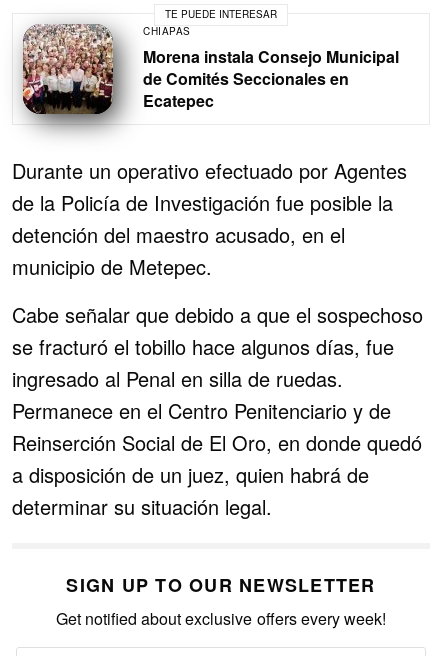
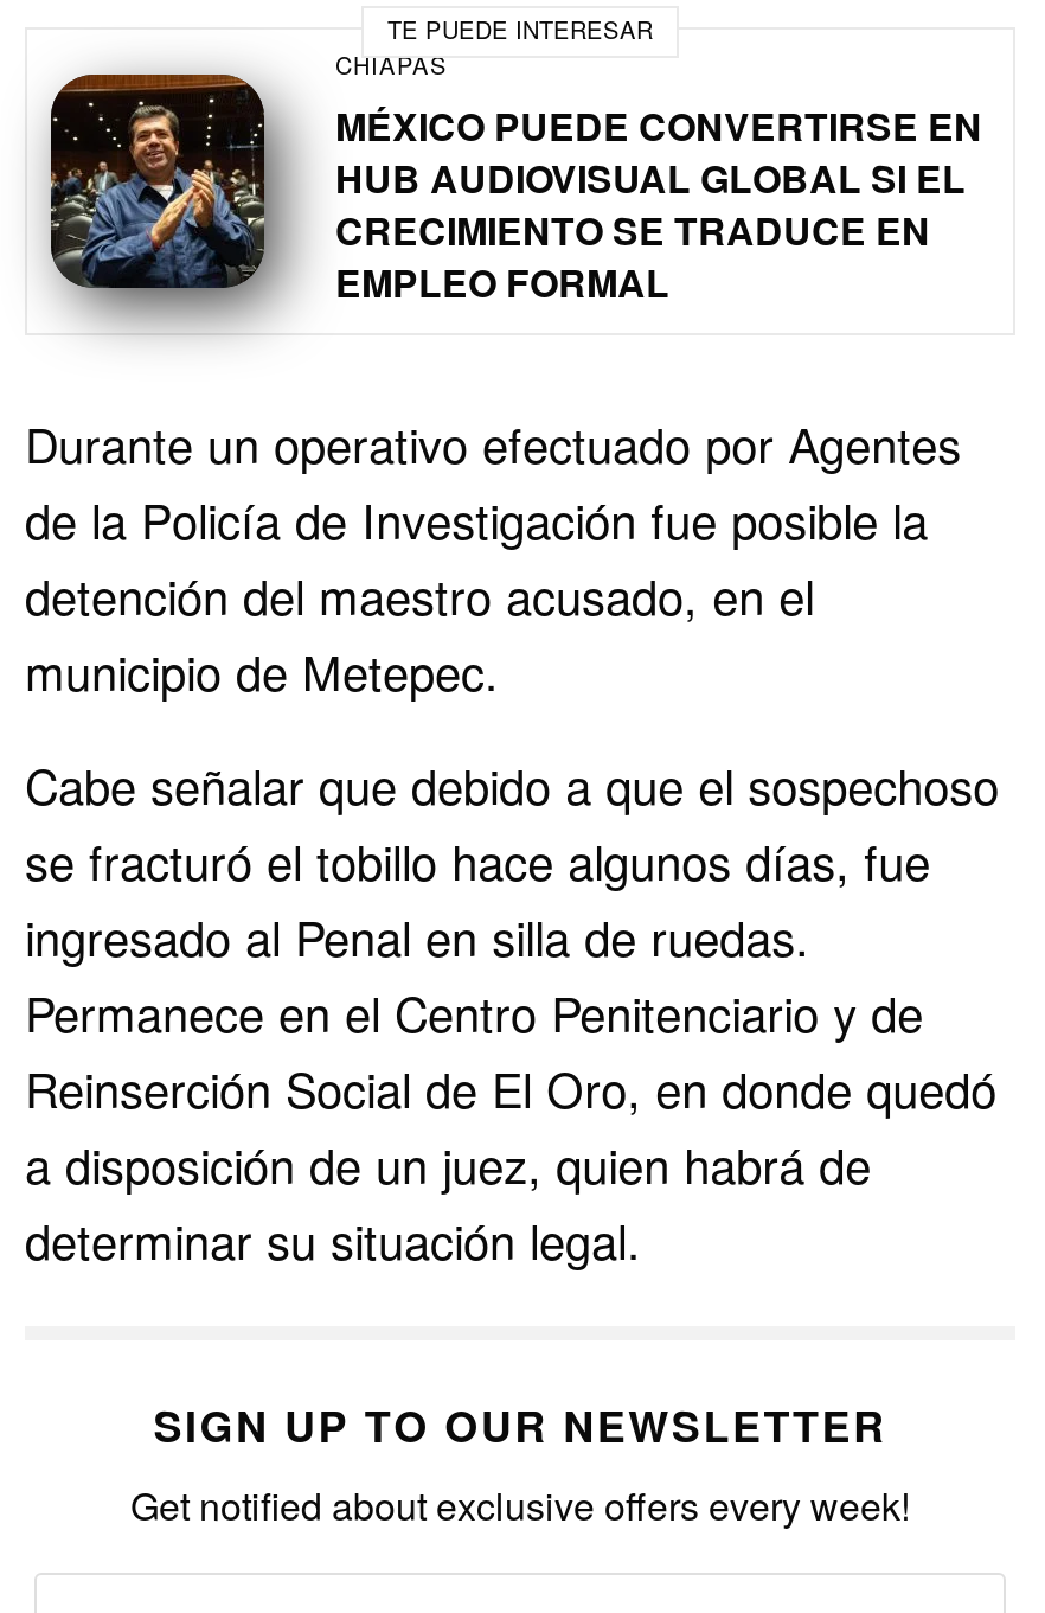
[23,22,399,132] [image] | Morena instala Consejo Municipal | de Comités Seccionales en | Ecatepec -> [49,53,982,335] [image] | MÉXICO PUEDE CONVERTIRSE EN | HUB AUDIOVISUAL GLOBAL SI EL | CRECIMIENTO SE TRADUCE EN | EMPLEO FORMAL

